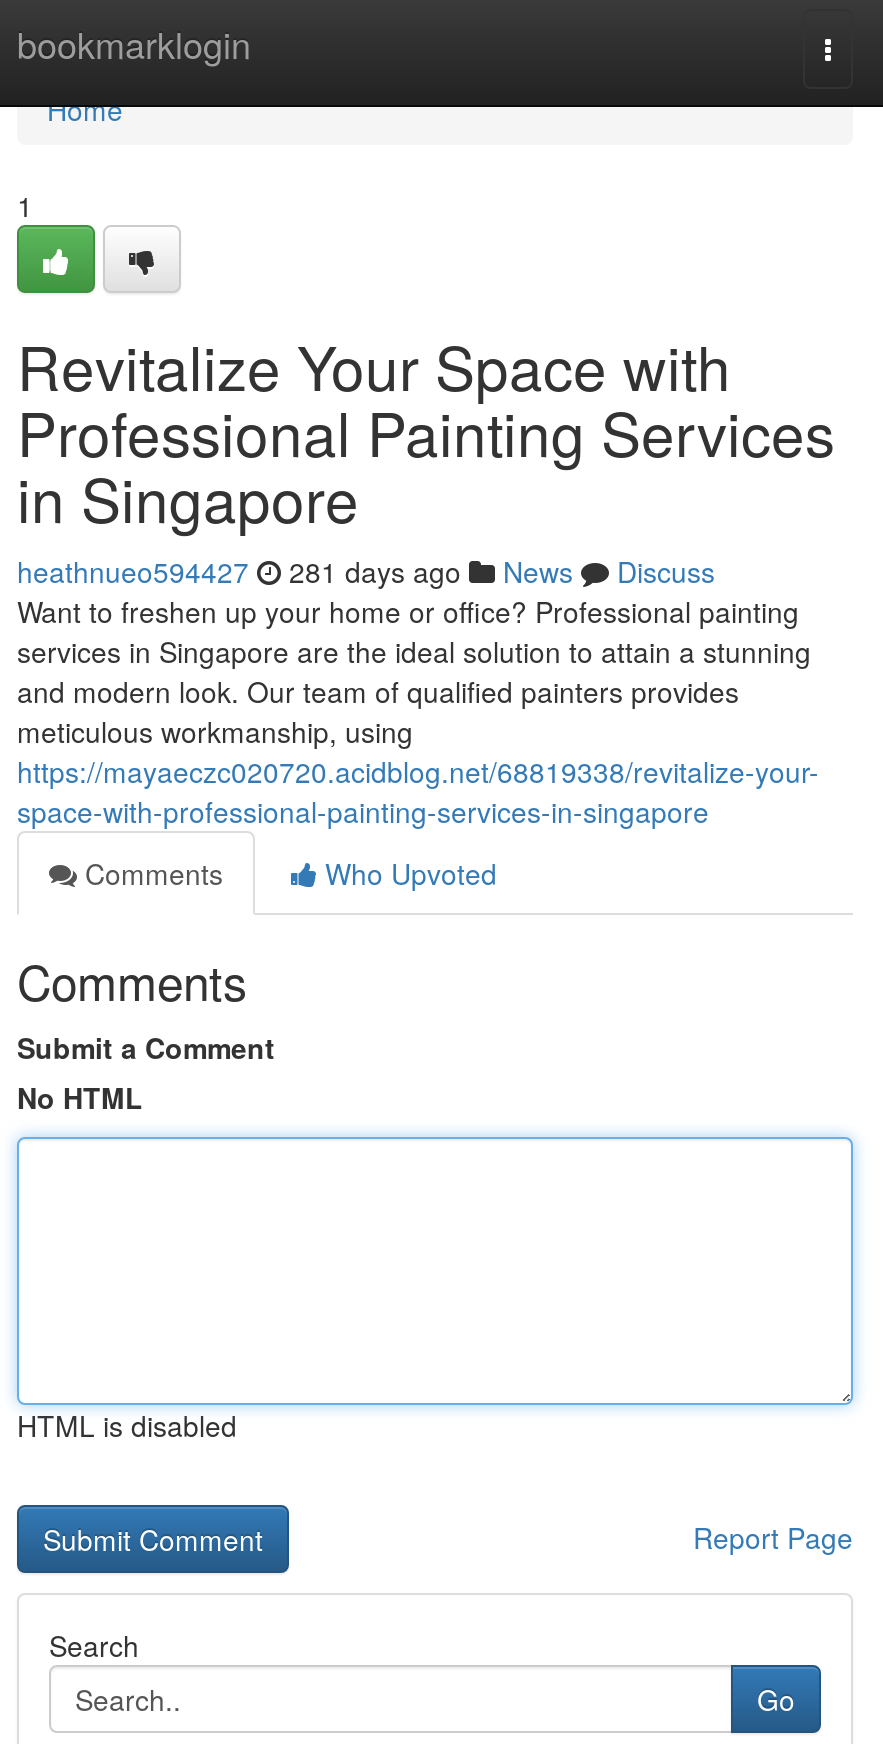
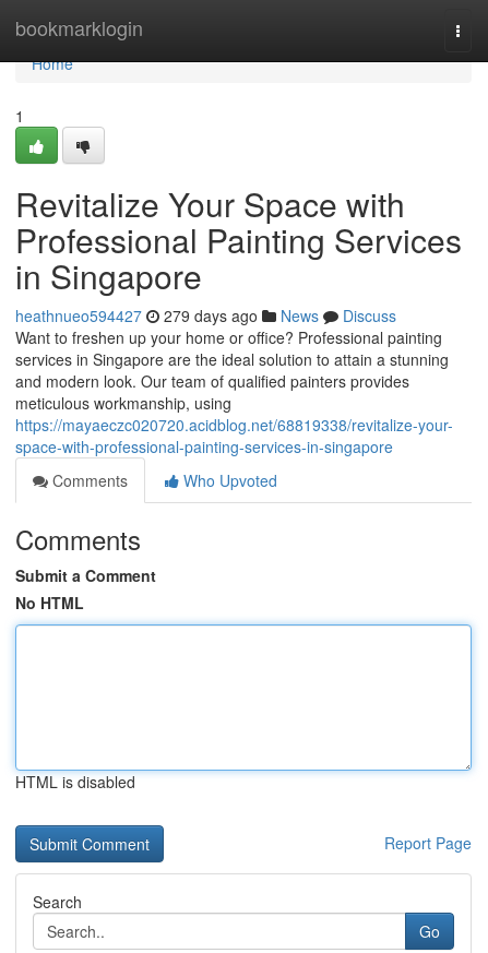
[17,551,715,591] heathnueo594427 281 days ago News Discuss -> [15,305,396,326] heathnueo594427 279 days ago News Discuss

